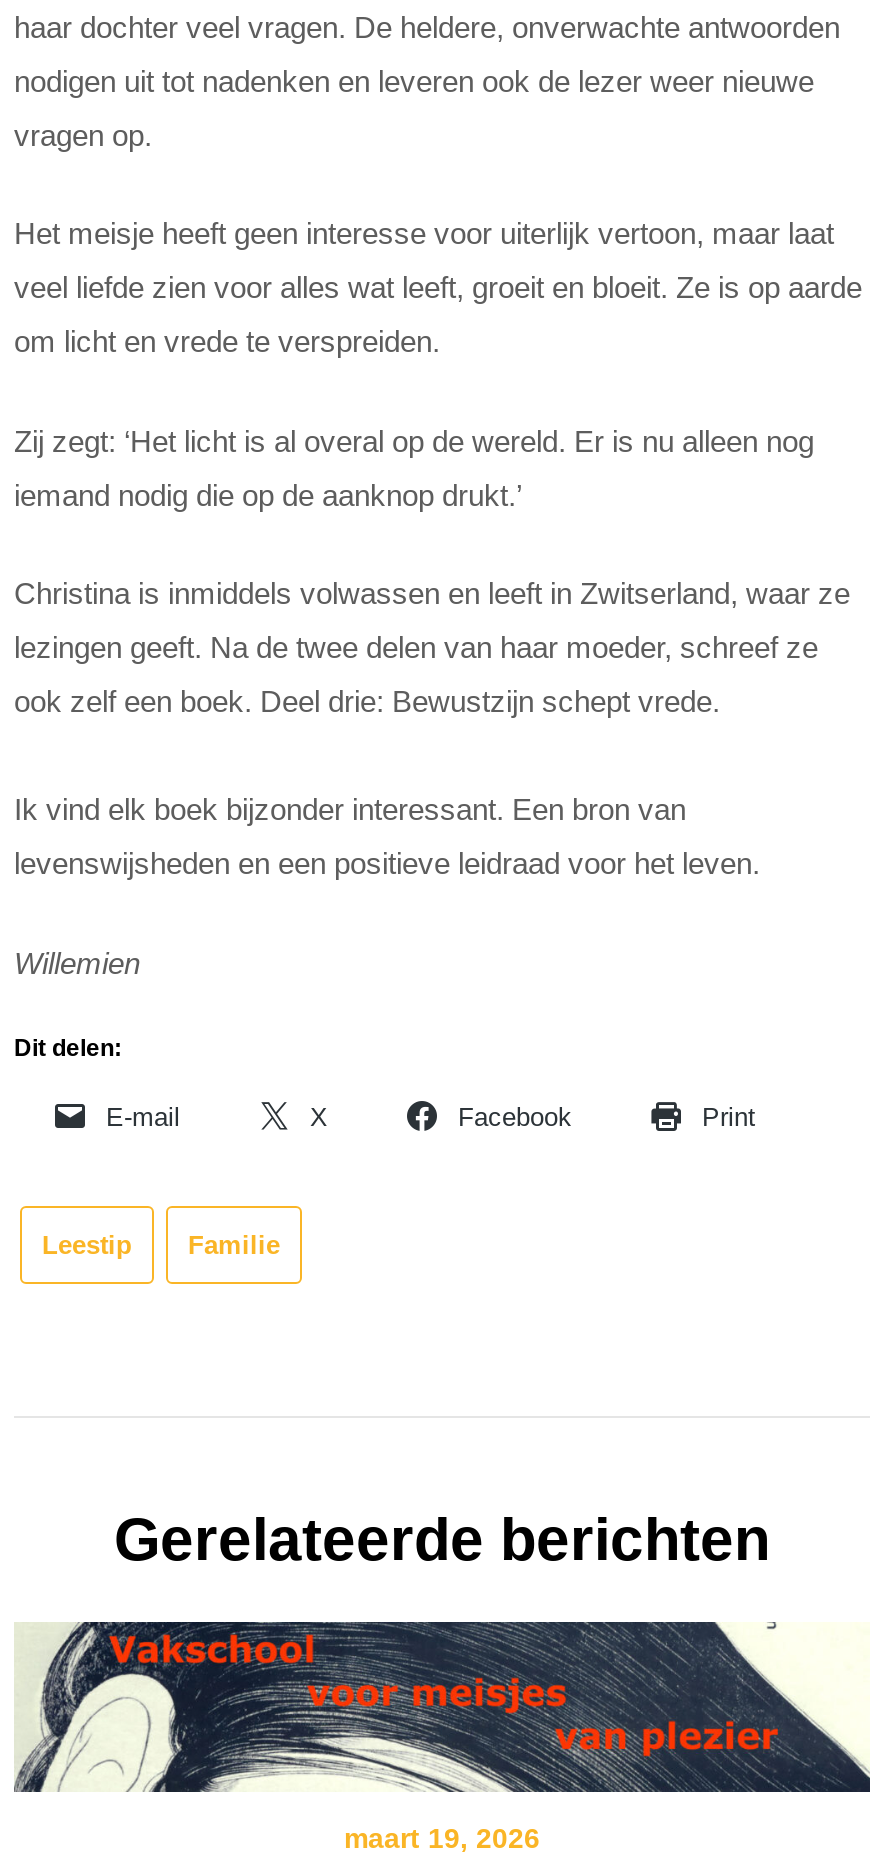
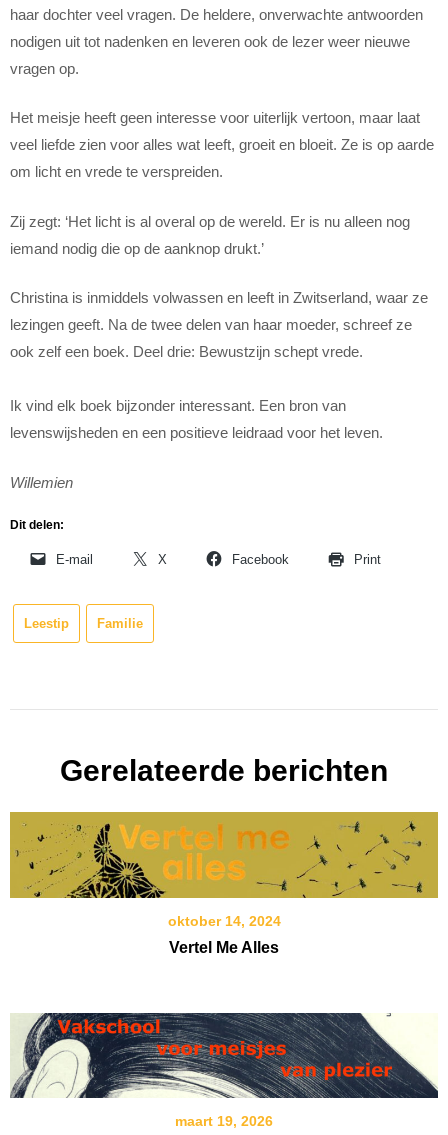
none -> [9,811,439,956] [image] | oktober 14, 2024 | Vertel Me Alles

